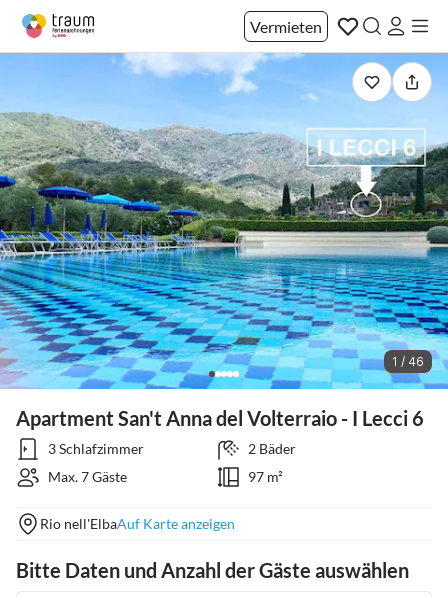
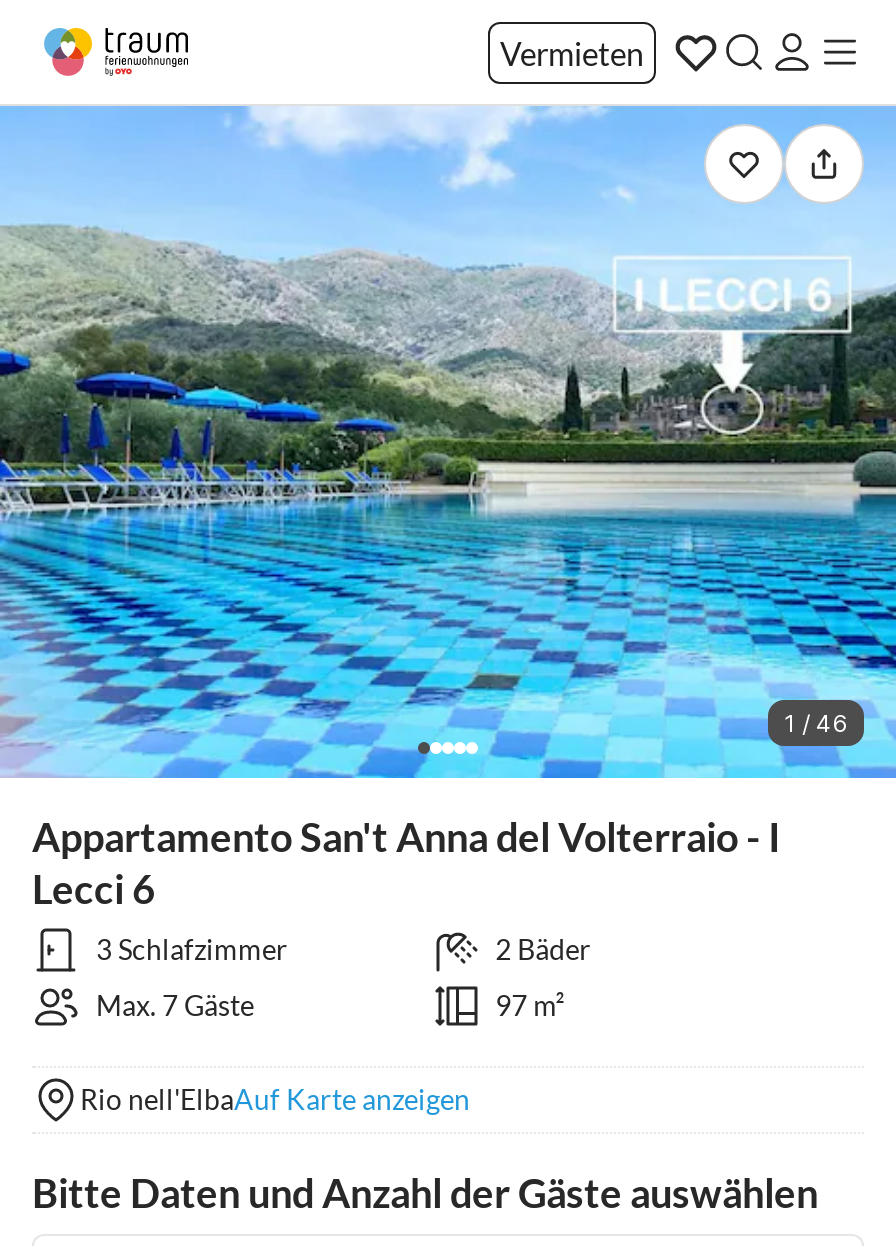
[16,406,424,430] Apartment San't Anna del Volterraio - I Lecci 6 -> [32,812,780,912] Appartamento San't Anna del Volterraio - I | Lecci 6

